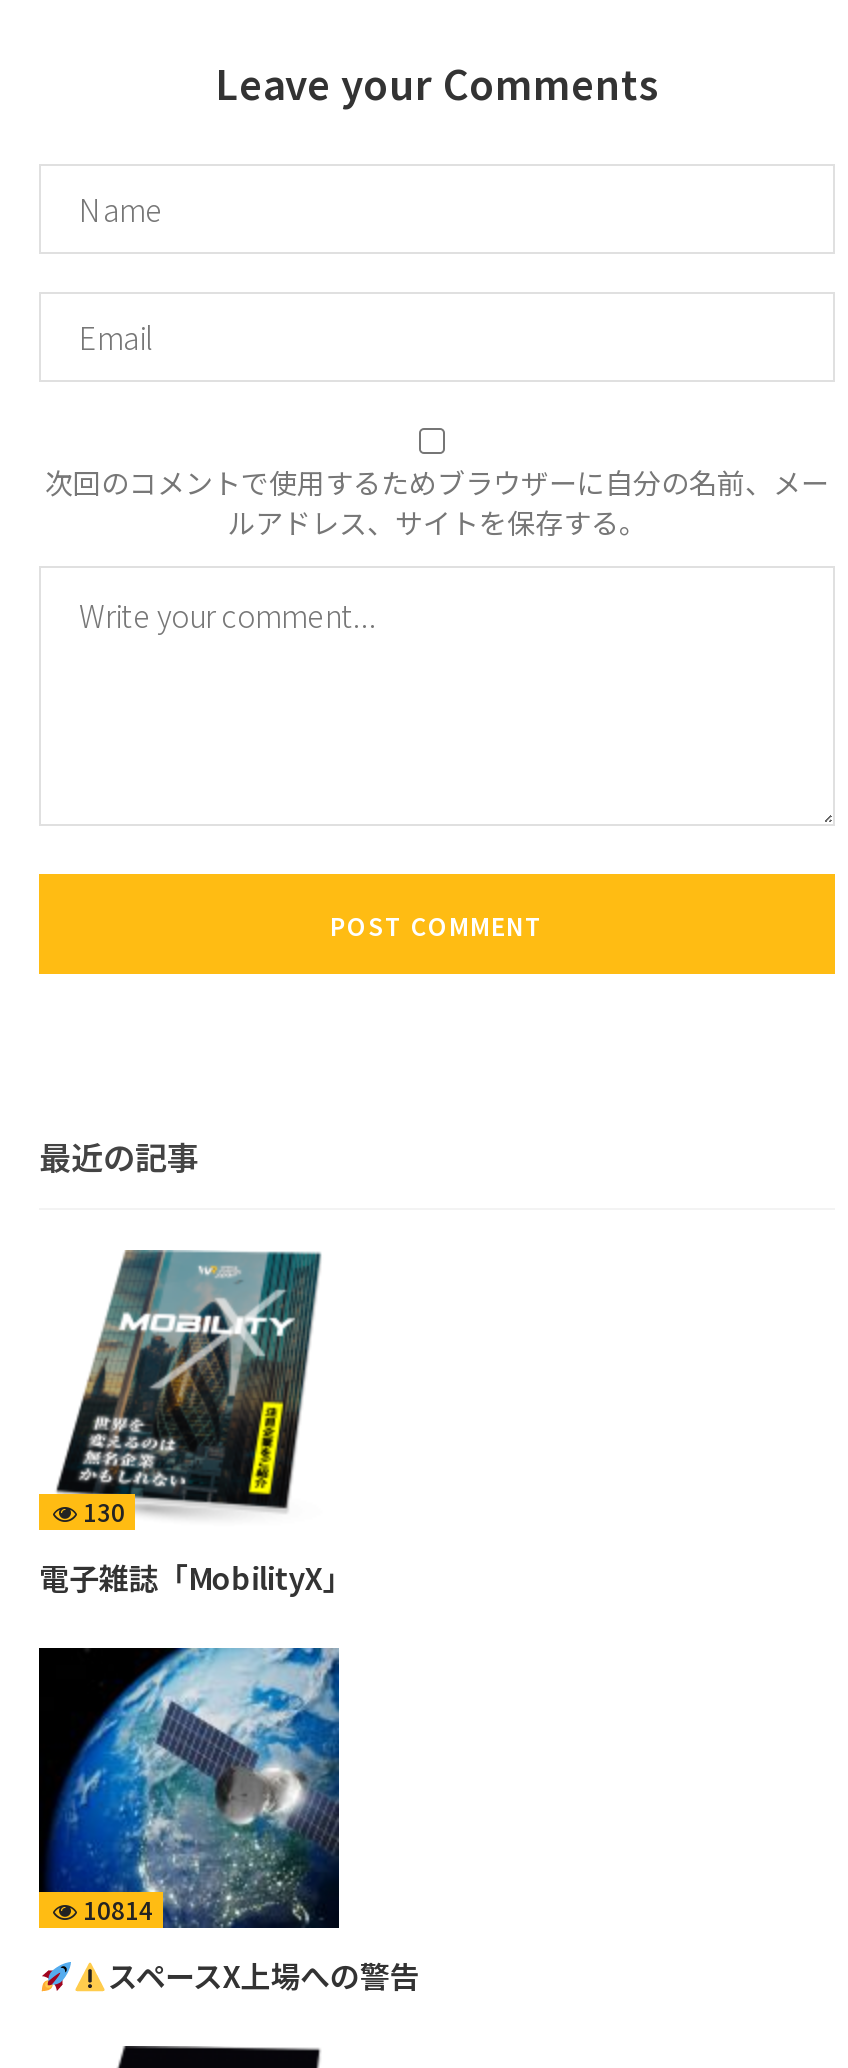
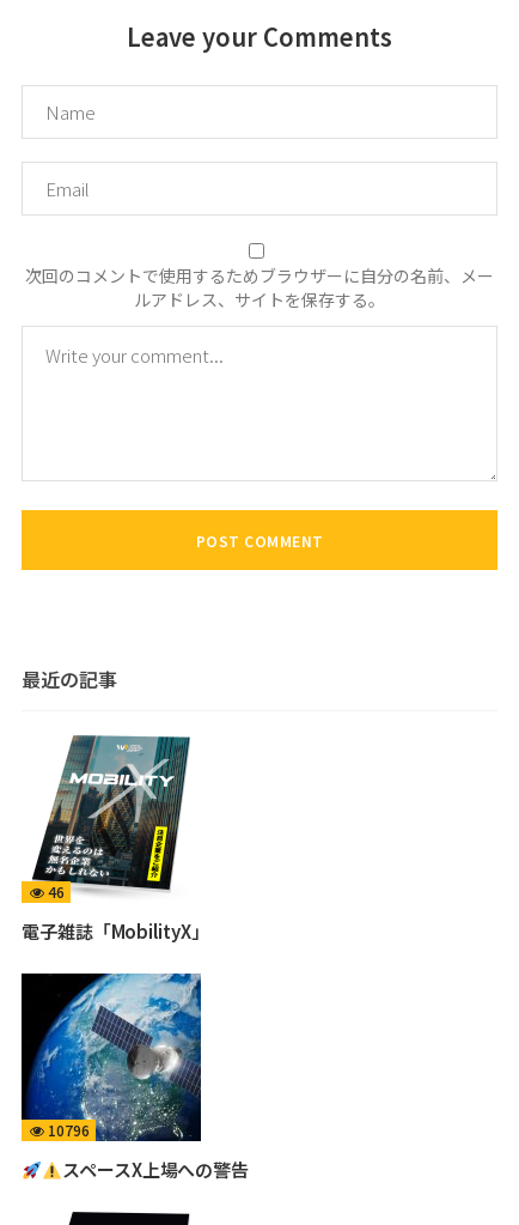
[77,1495,125,1529] 130 -> [44,882,65,902] 46
[77,1893,153,1927] 10814 -> [44,1120,90,1140] 10796

